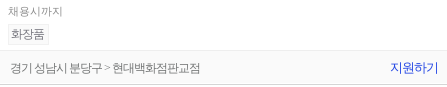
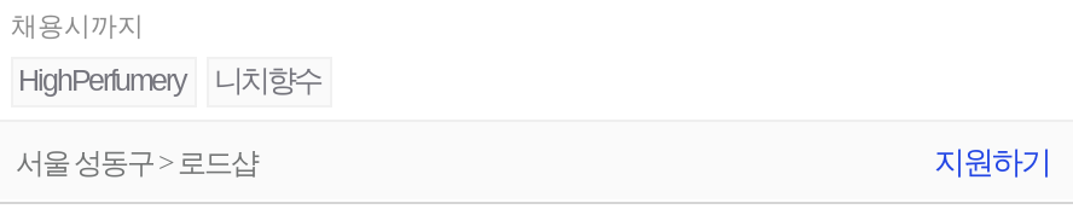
[11,27,44,41] 화장품 -> [18,64,320,98] HighPerfumery | 니치향수
[10,61,200,75] 경기 성남시 분당구 > 현대백화점판교점 -> [16,146,257,180] 서울 성동구 > 로드샵

